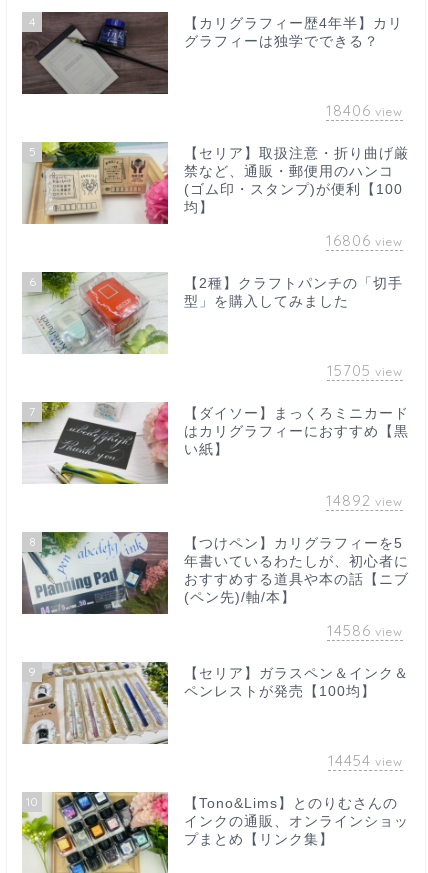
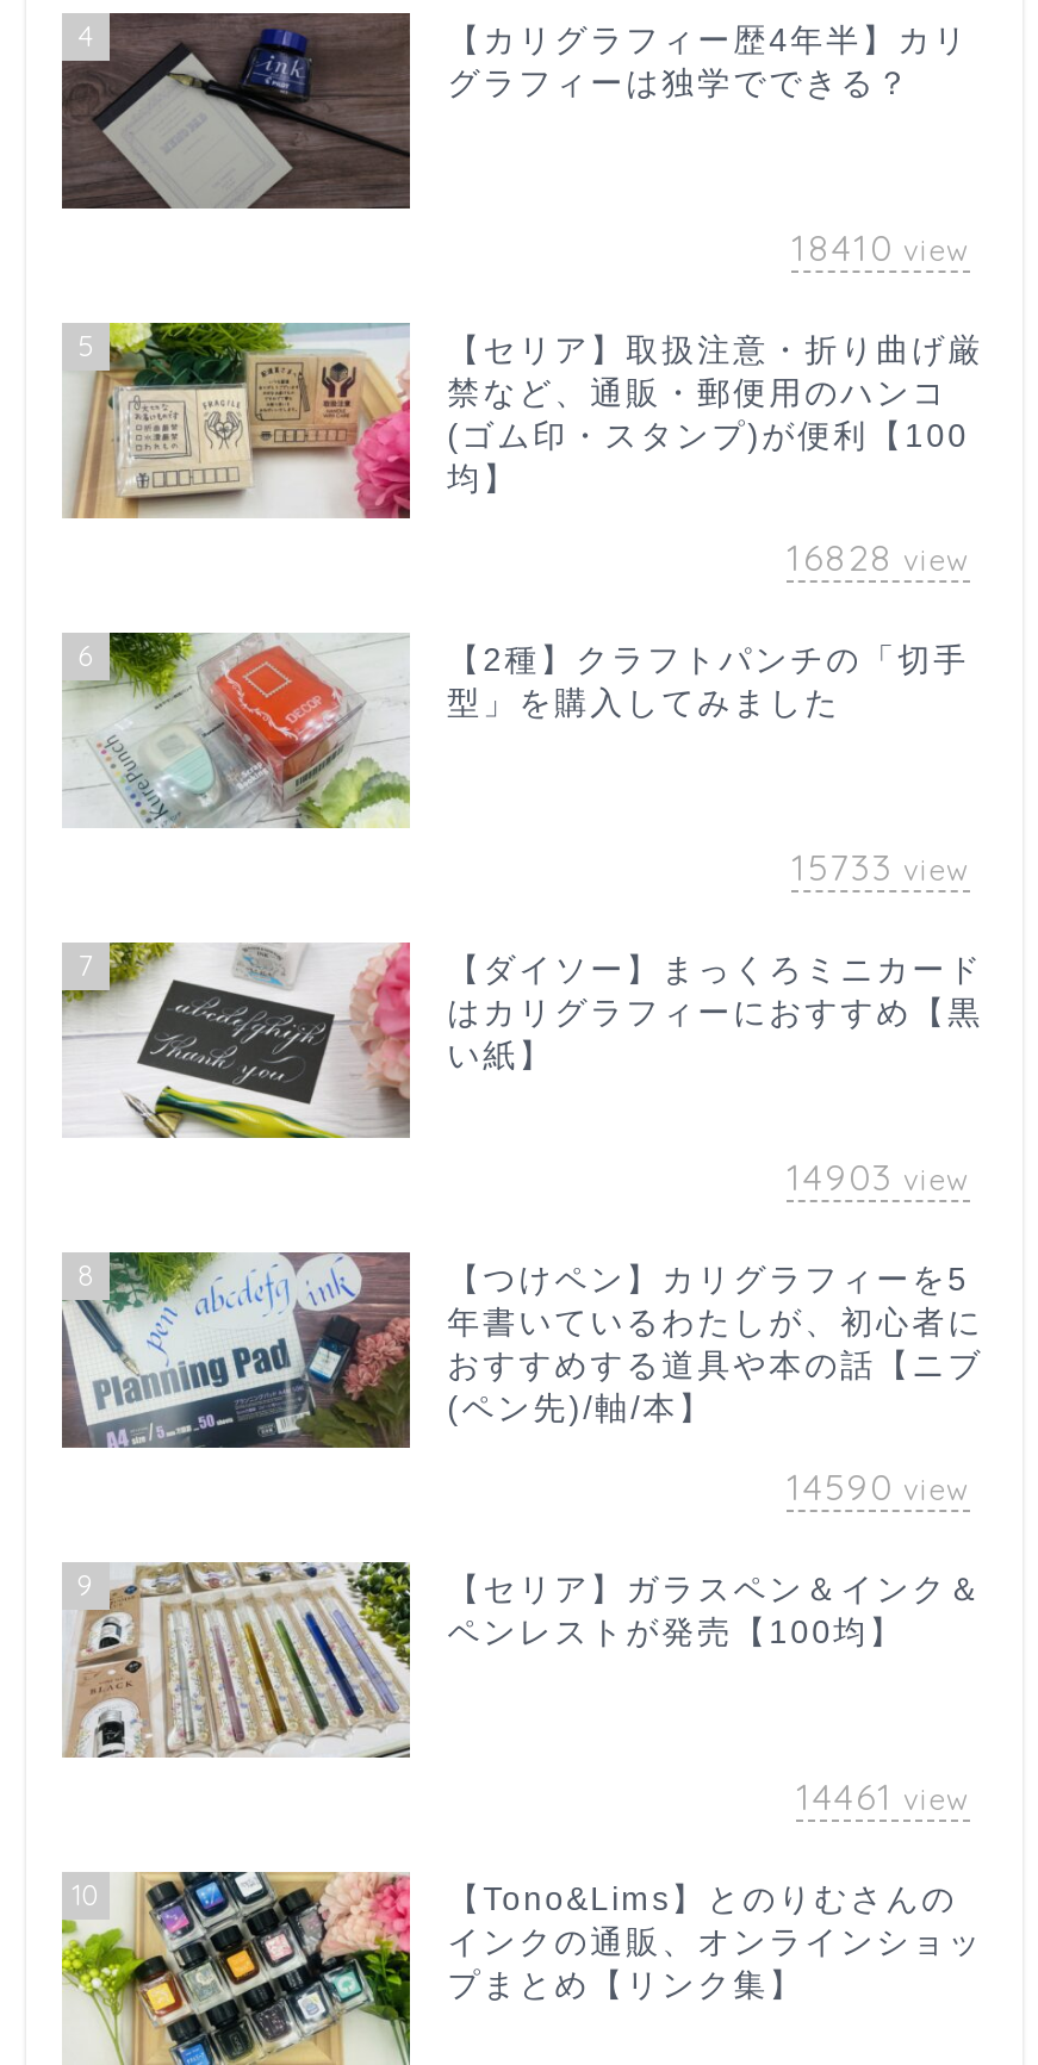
[326,101,403,120] 18406 view -> [791,226,970,271] 18410 view
[326,231,403,250] 16806 view -> [787,535,970,581] 16828 view
[327,361,403,380] 15705 view -> [791,845,970,890] 15733 view
[326,491,403,510] 14892 view -> [787,1154,970,1199] 14903 view
[327,621,403,640] 14586 view -> [787,1464,970,1509] 14590 view
[328,750,403,769] 14454 view -> [796,1773,970,1818] 14461 view

